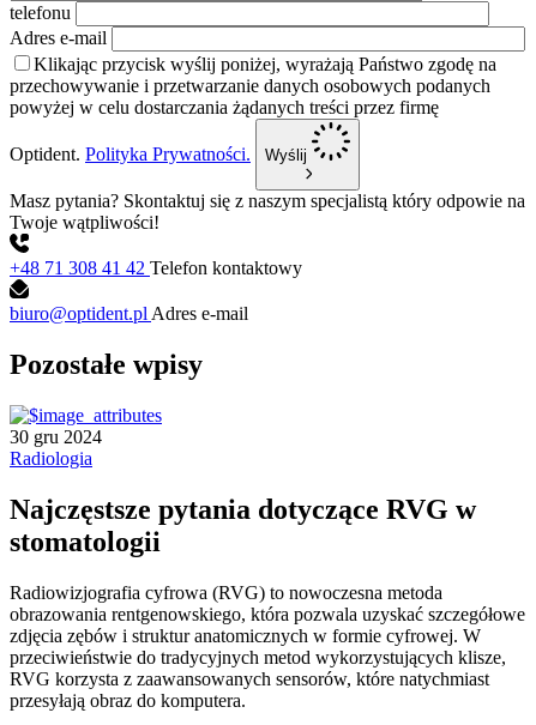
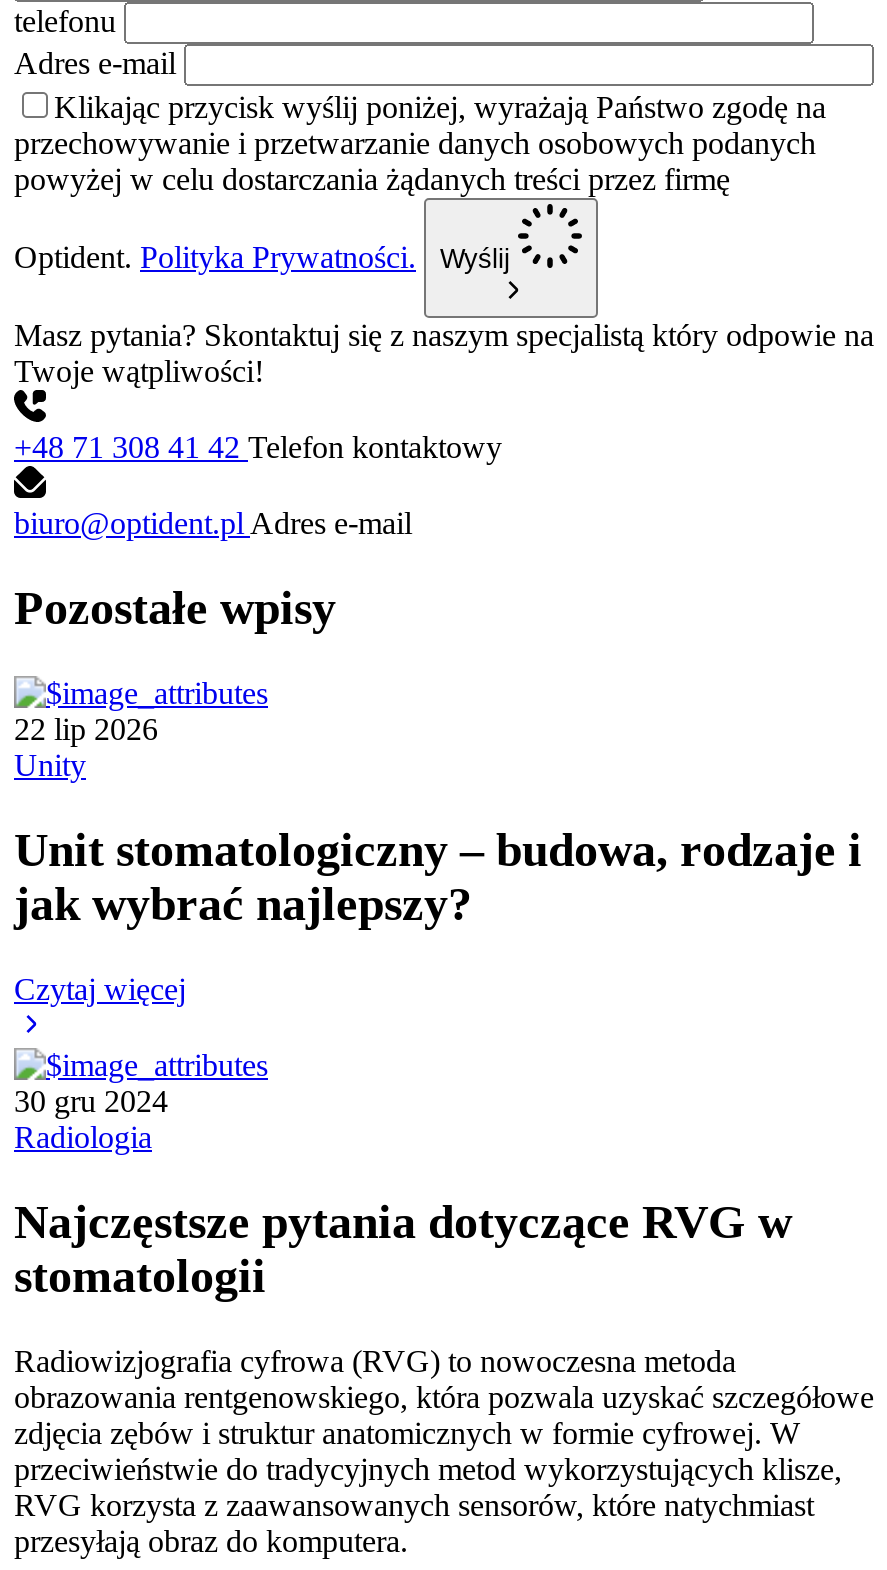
none -> [14,712,862,1006] 22 lip 2026 | Unity | Unit stomatologiczny – budowa, rodzaje i | jak wybrać najlepszy? | Czytaj więcej

